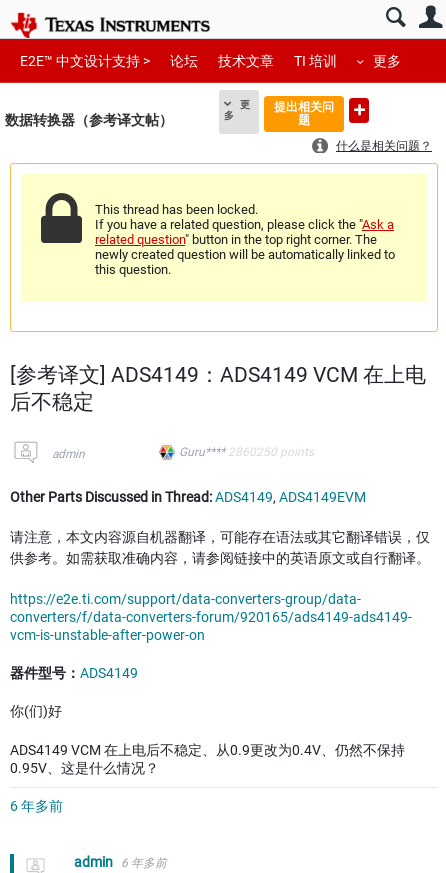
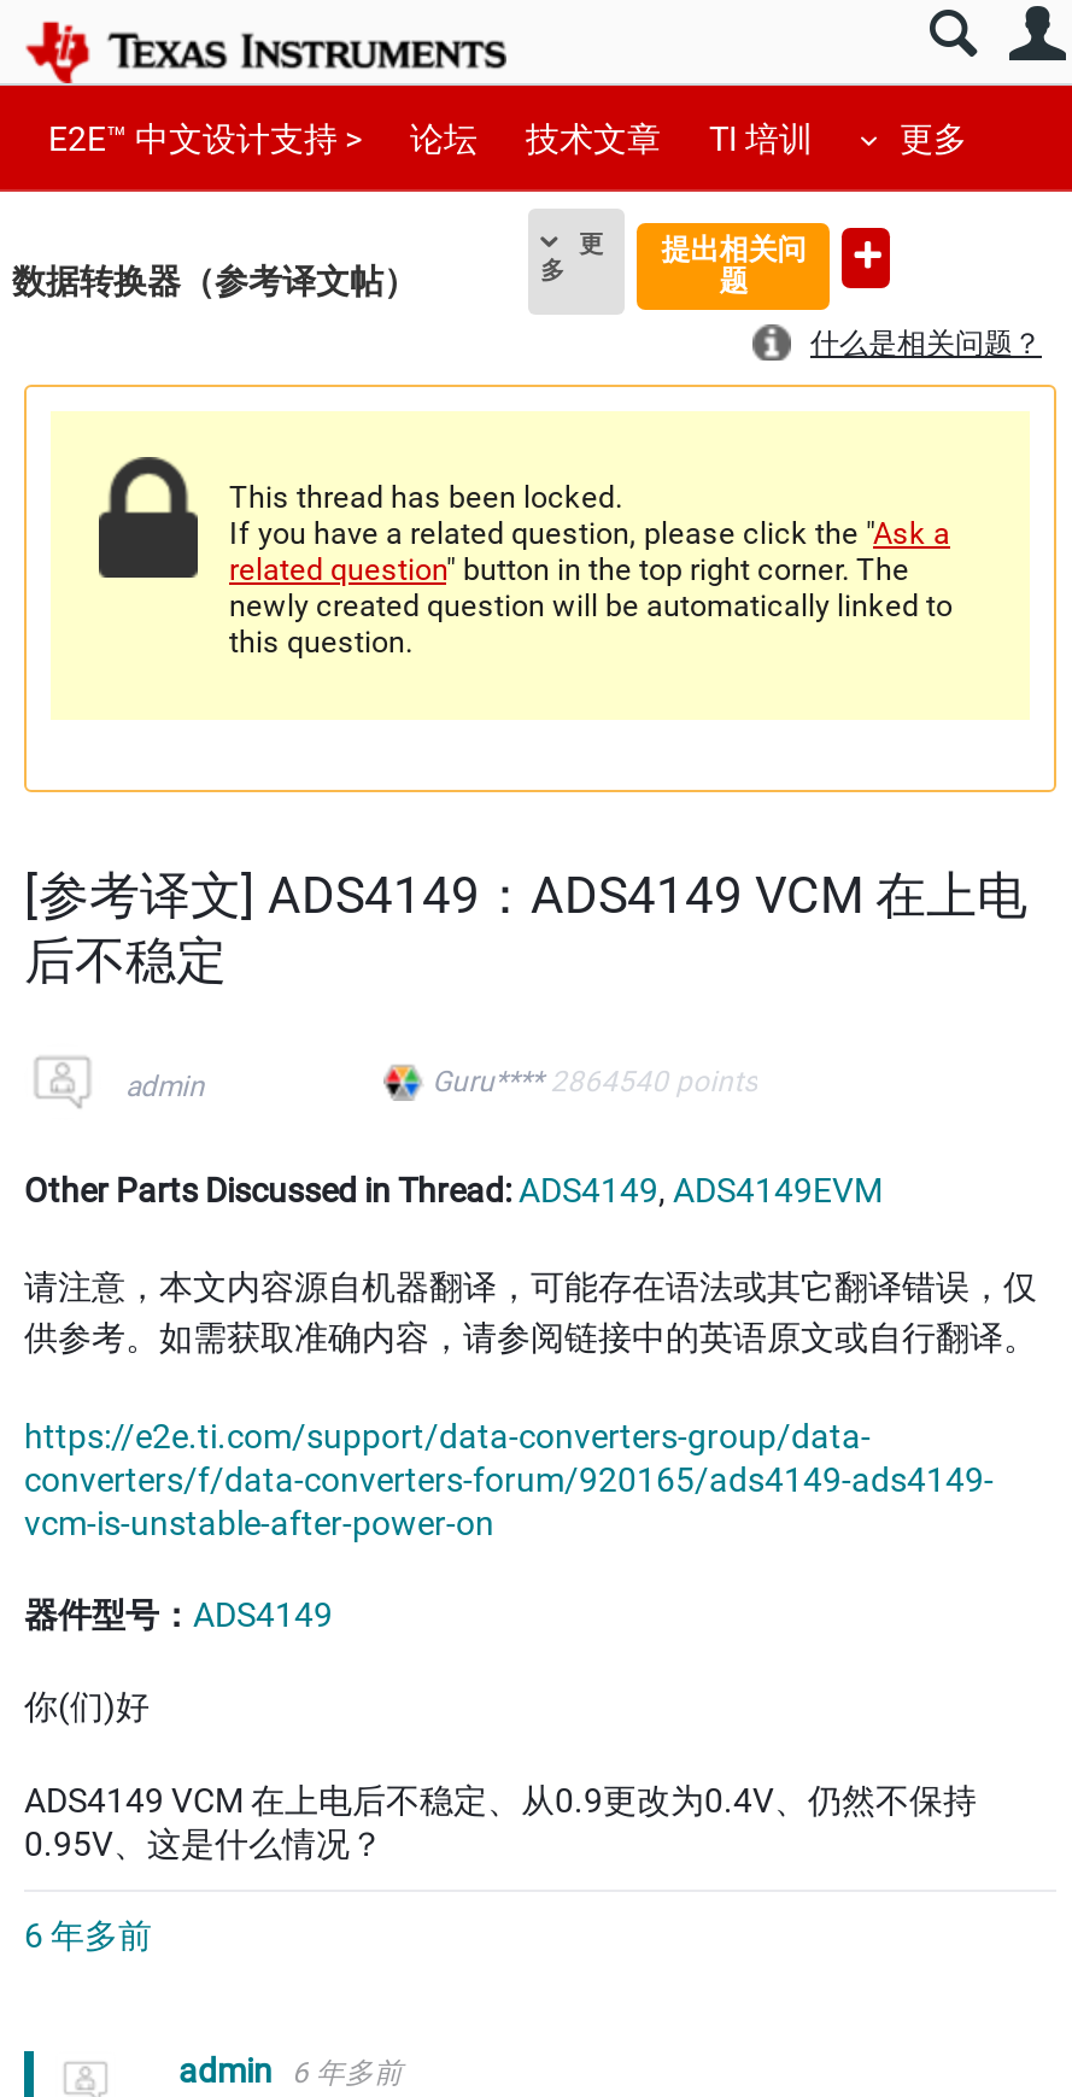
[179,445,314,459] Guru**** 2860250 points -> [432,1065,758,1099] Guru**** 2864540 points

